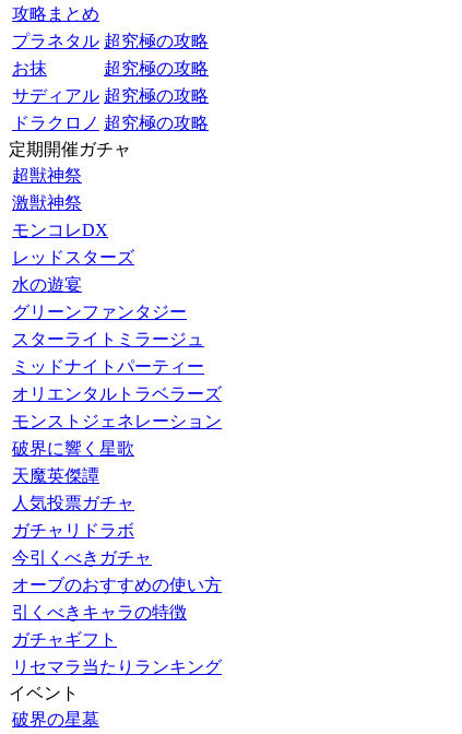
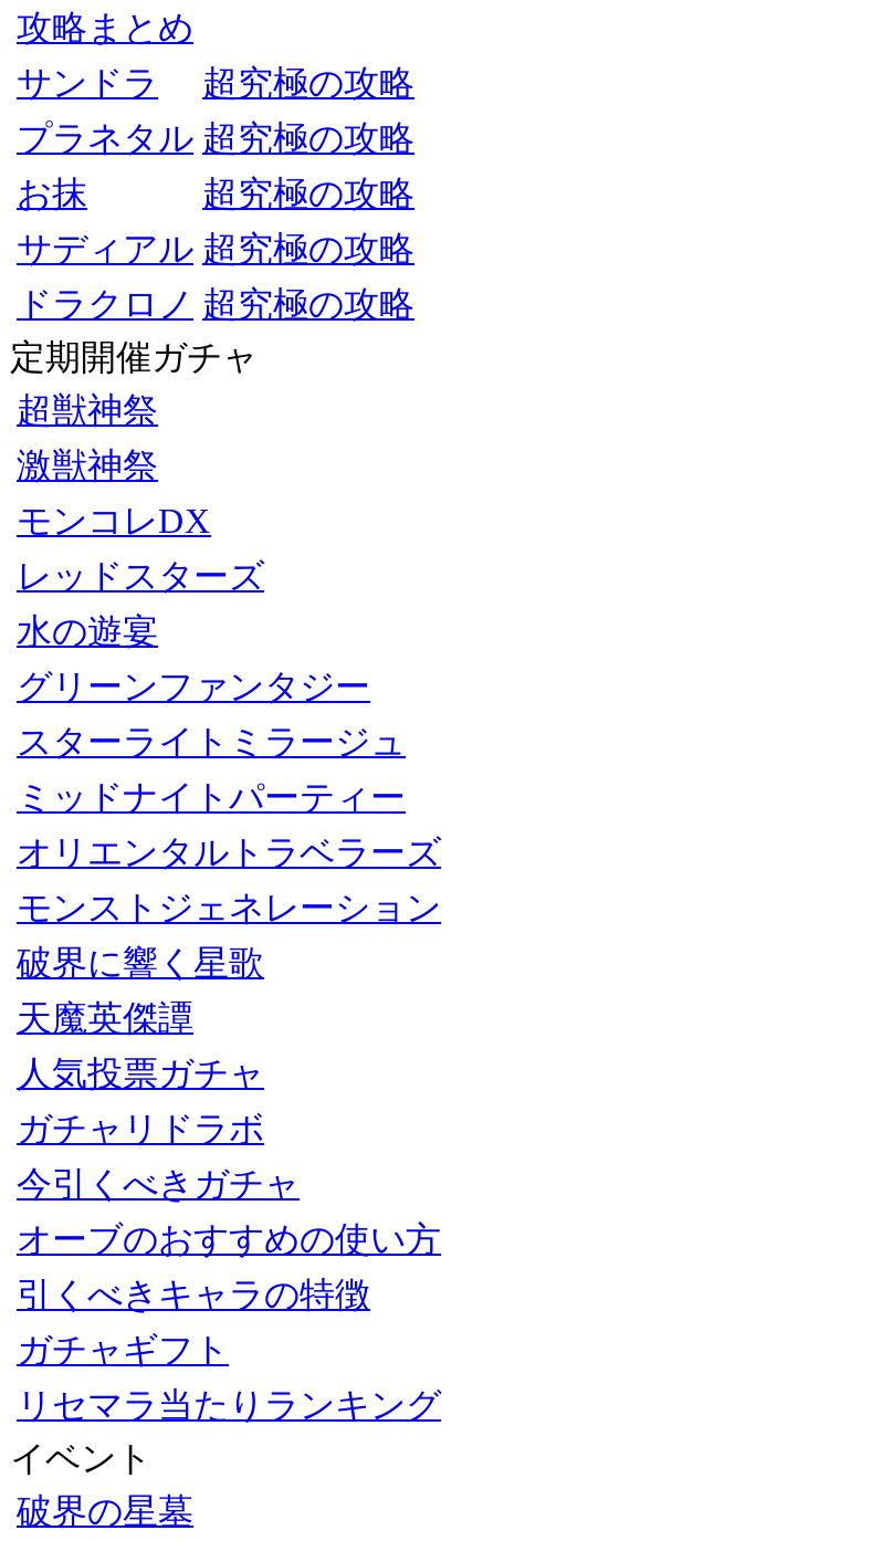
none -> [17,64,414,102] サンドラ | 超究極の攻略

